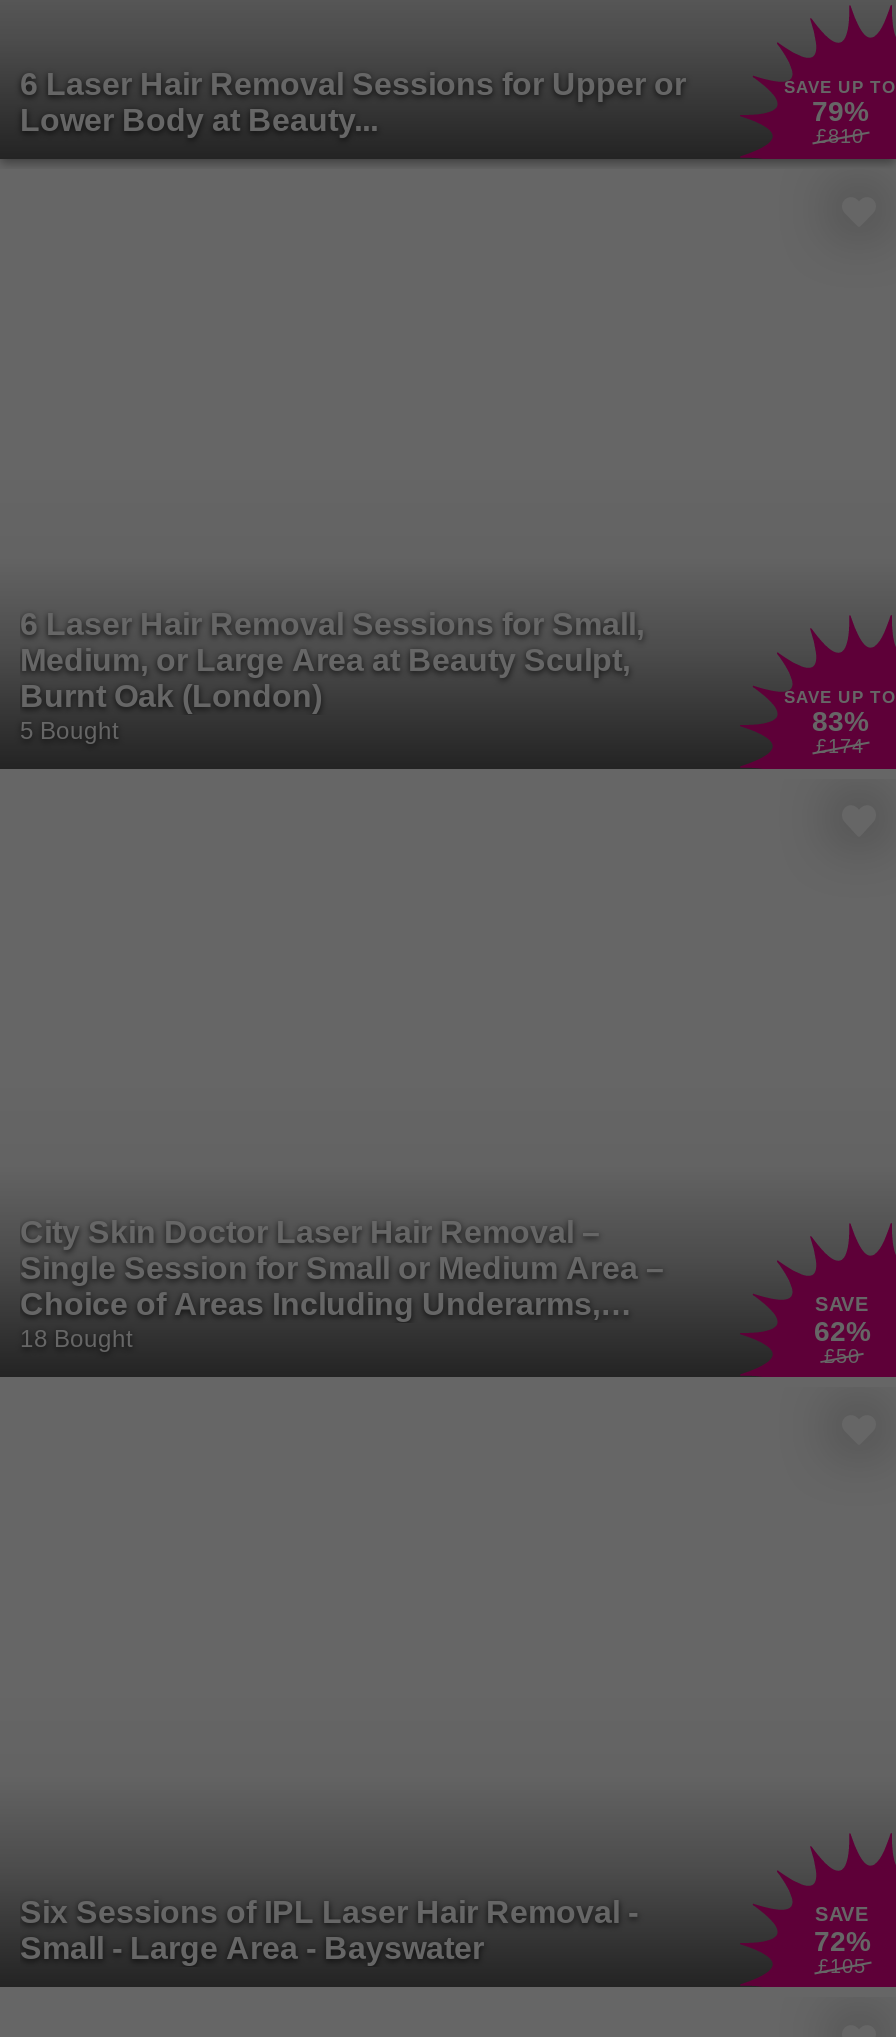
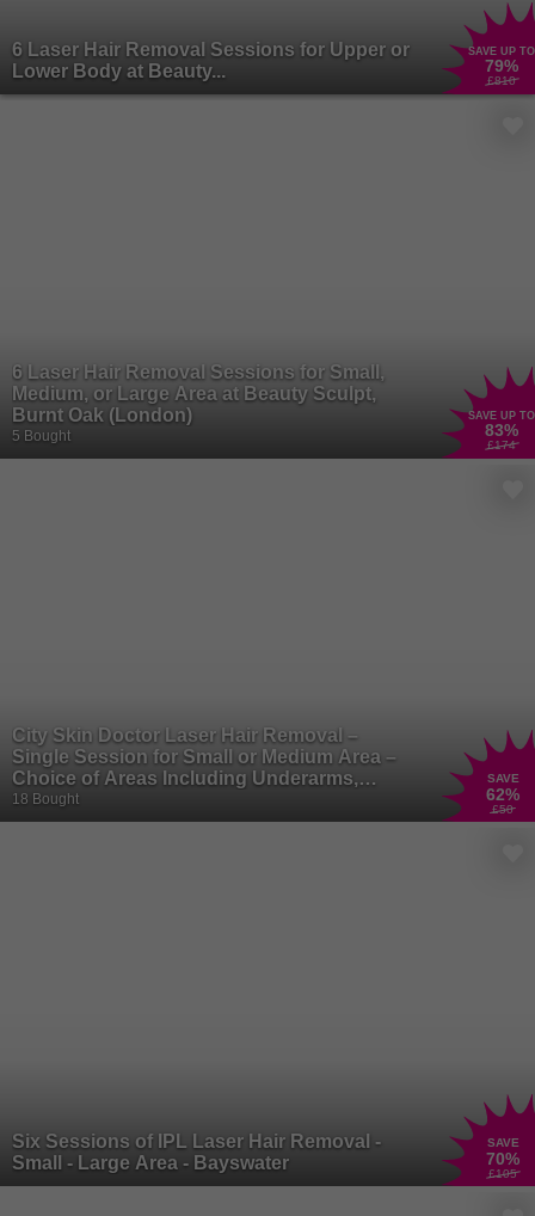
[814,1925,870,1957] 72% -> [486,1149,519,1168] 70%

